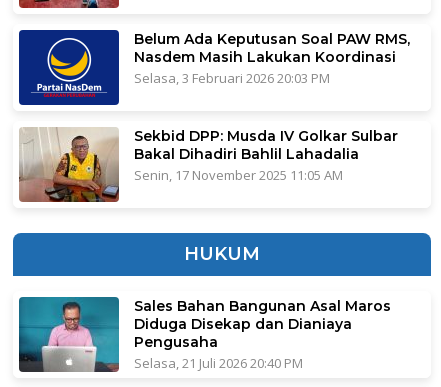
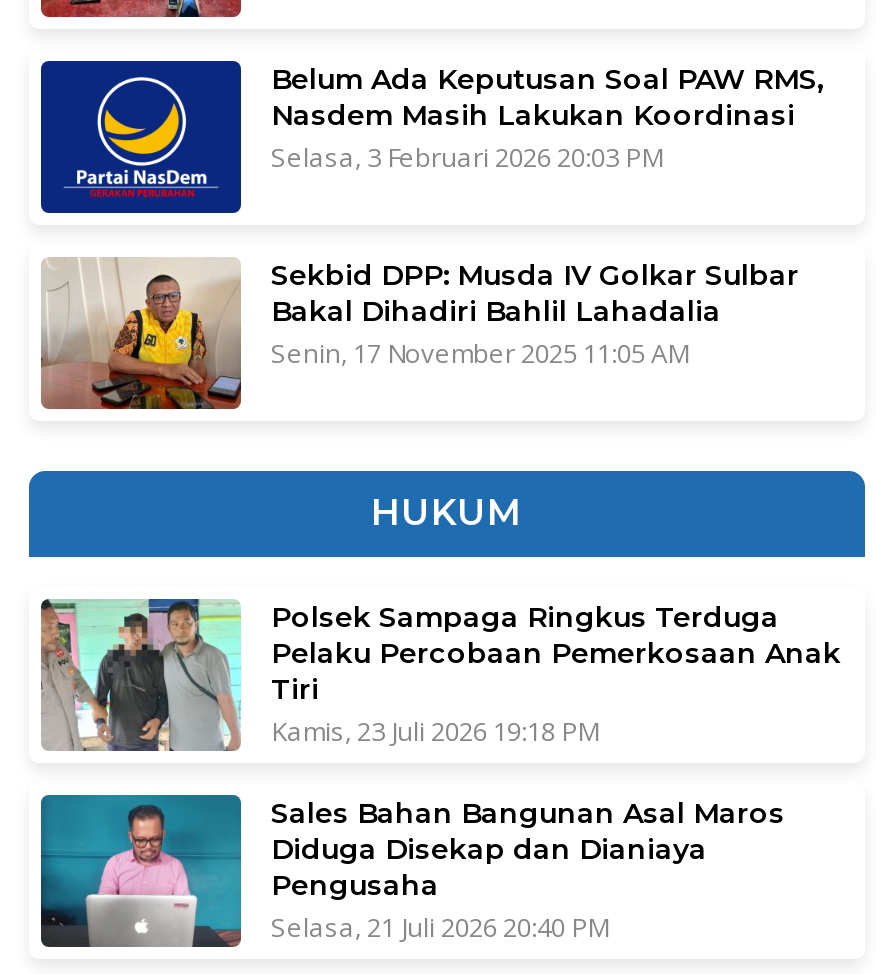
none -> [39,598,841,752] [image] | Polsek Sampaga Ringkus Terduga | Pelaku Percobaan Pemerkosaan Anak | Tiri | Kamis, 23 Juli 2026 19:18 PM

